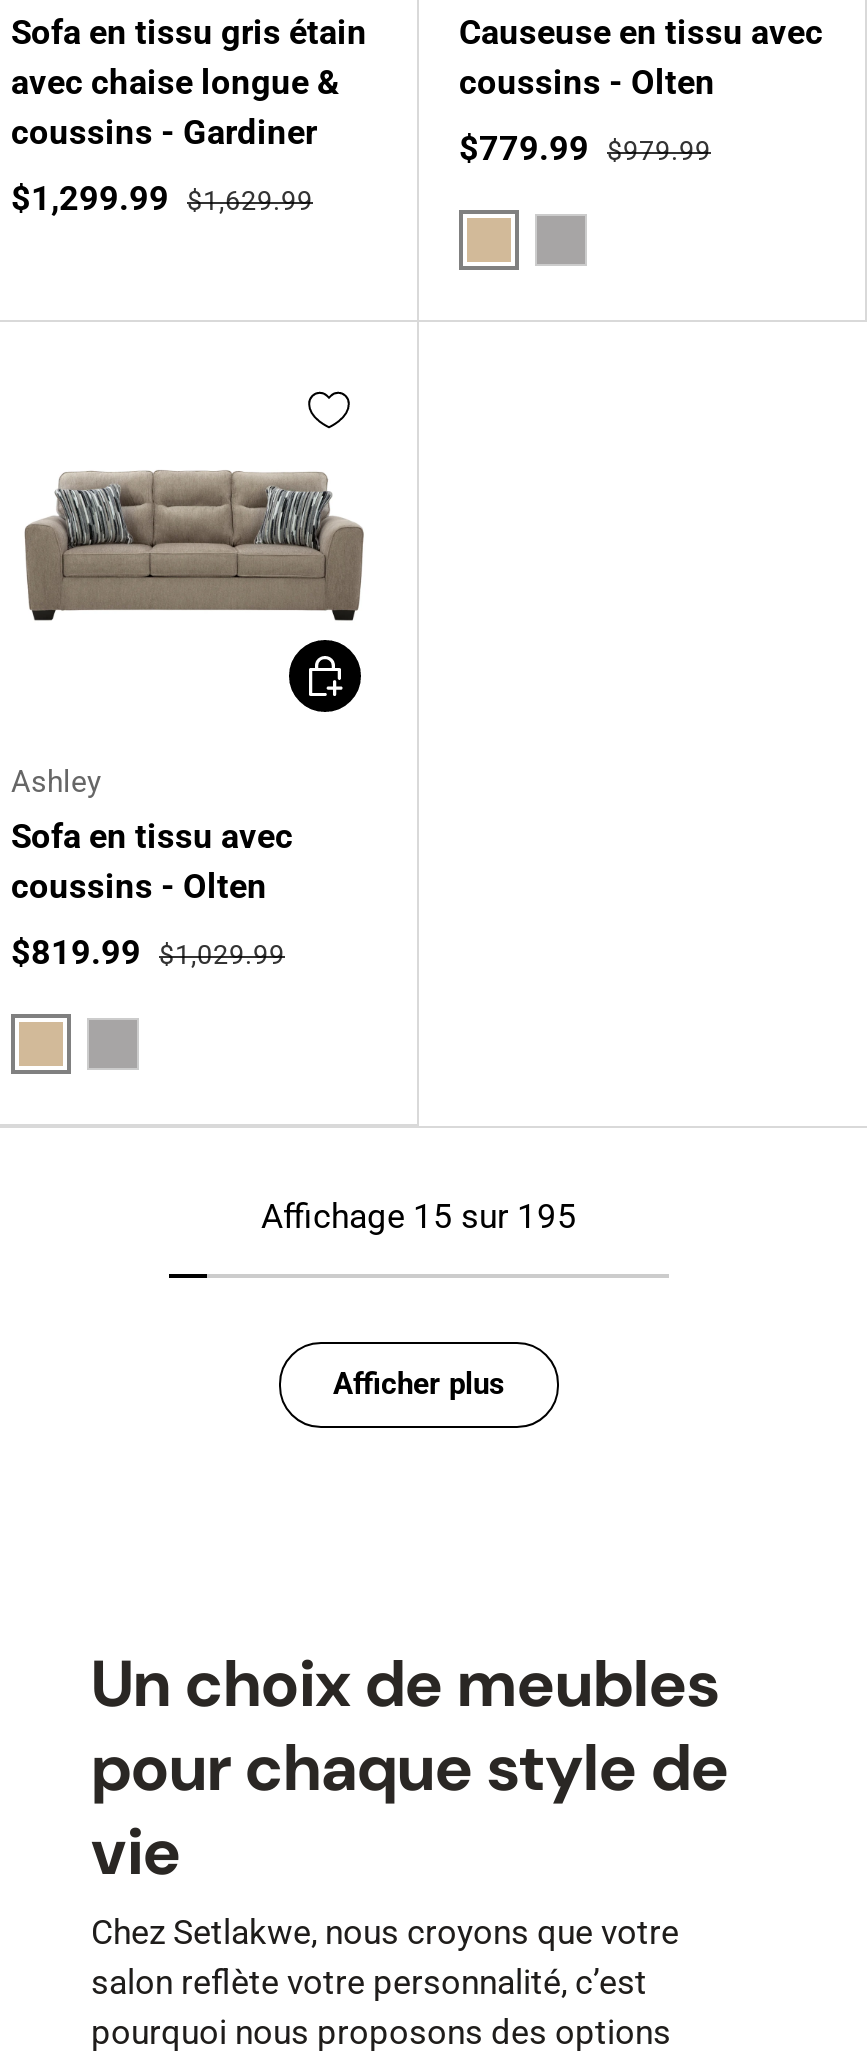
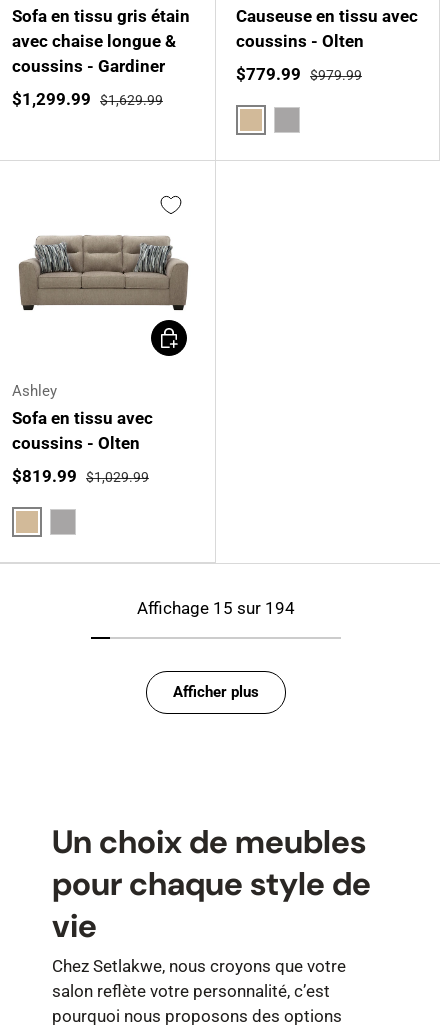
[261,1196,577,1236] Affichage 15 sur 195 -> [137,598,295,618] Affichage 15 sur 194

